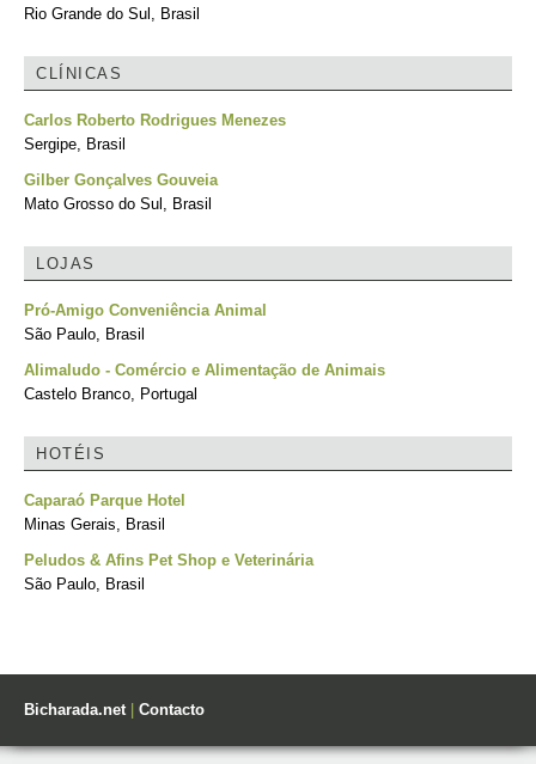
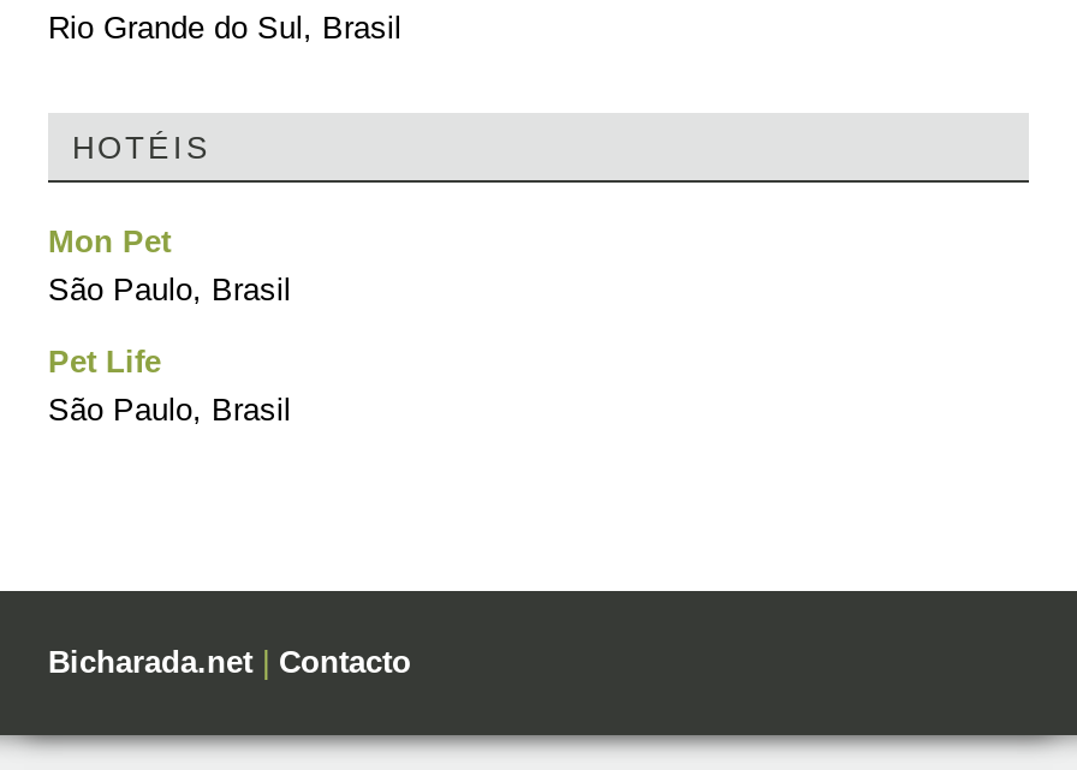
[24,65,286,319] CLÍNICAS | Carlos Roberto Rodrigues Menezes | Sergipe, Brasil | Gilber Gonçalves Gouveia | Mato Grosso do Sul, Brasil | LOJAS | Pró-Amigo Conveniência Animal -> [48,130,212,259] HOTÉIS | Mon Pet
[24,361,385,569] Alimaludo - Comércio e Alimentação de Animais | Castelo Branco, Portugal | HOTÉIS | Caparaó Parque Hotel | Minas Gerais, Brasil | Peludos & Afins Pet Shop e Veterinária -> [48,344,161,380] Pet Life

